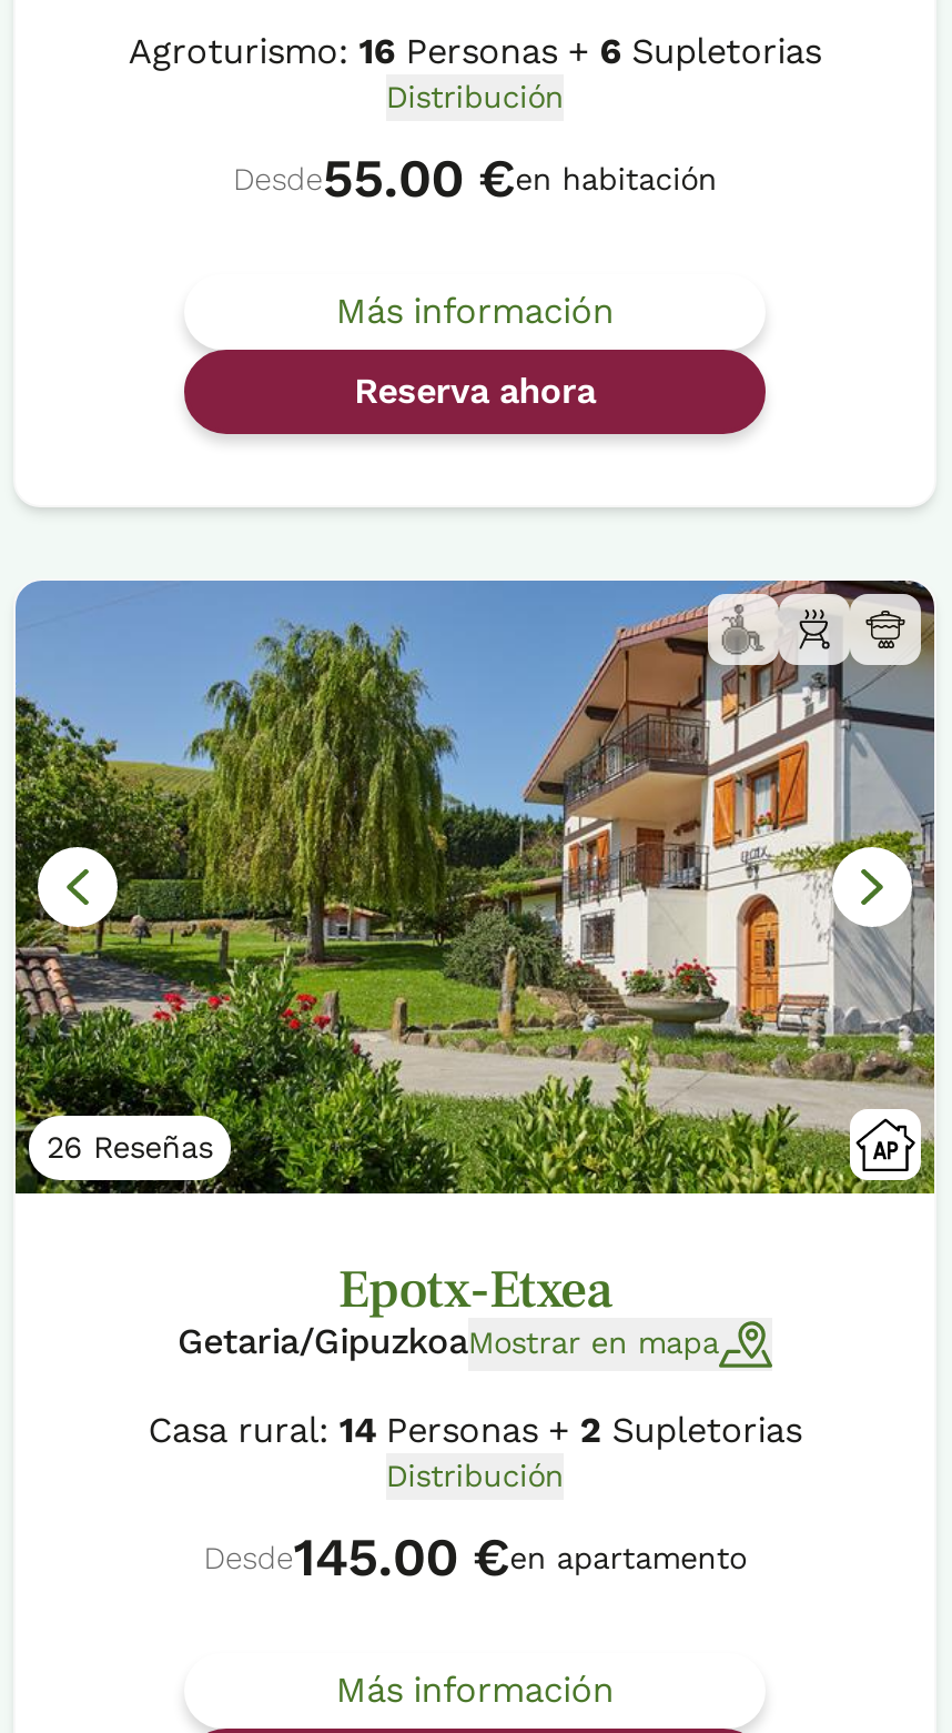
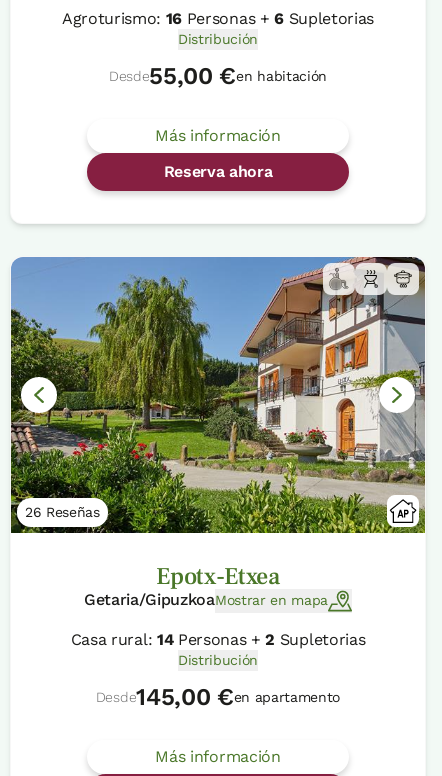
[233,147,717,210] Desde55.00 €en habitación -> [109,62,327,90] Desde55,00 €en habitación
[204,1526,746,1588] Desde145.00 €en apartamento -> [96,683,340,711] Desde145,00 €en apartamento

